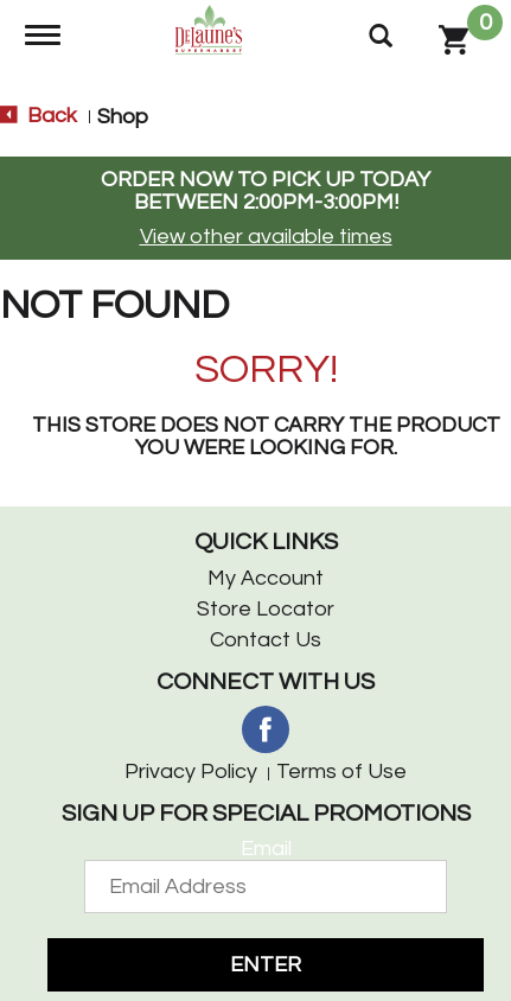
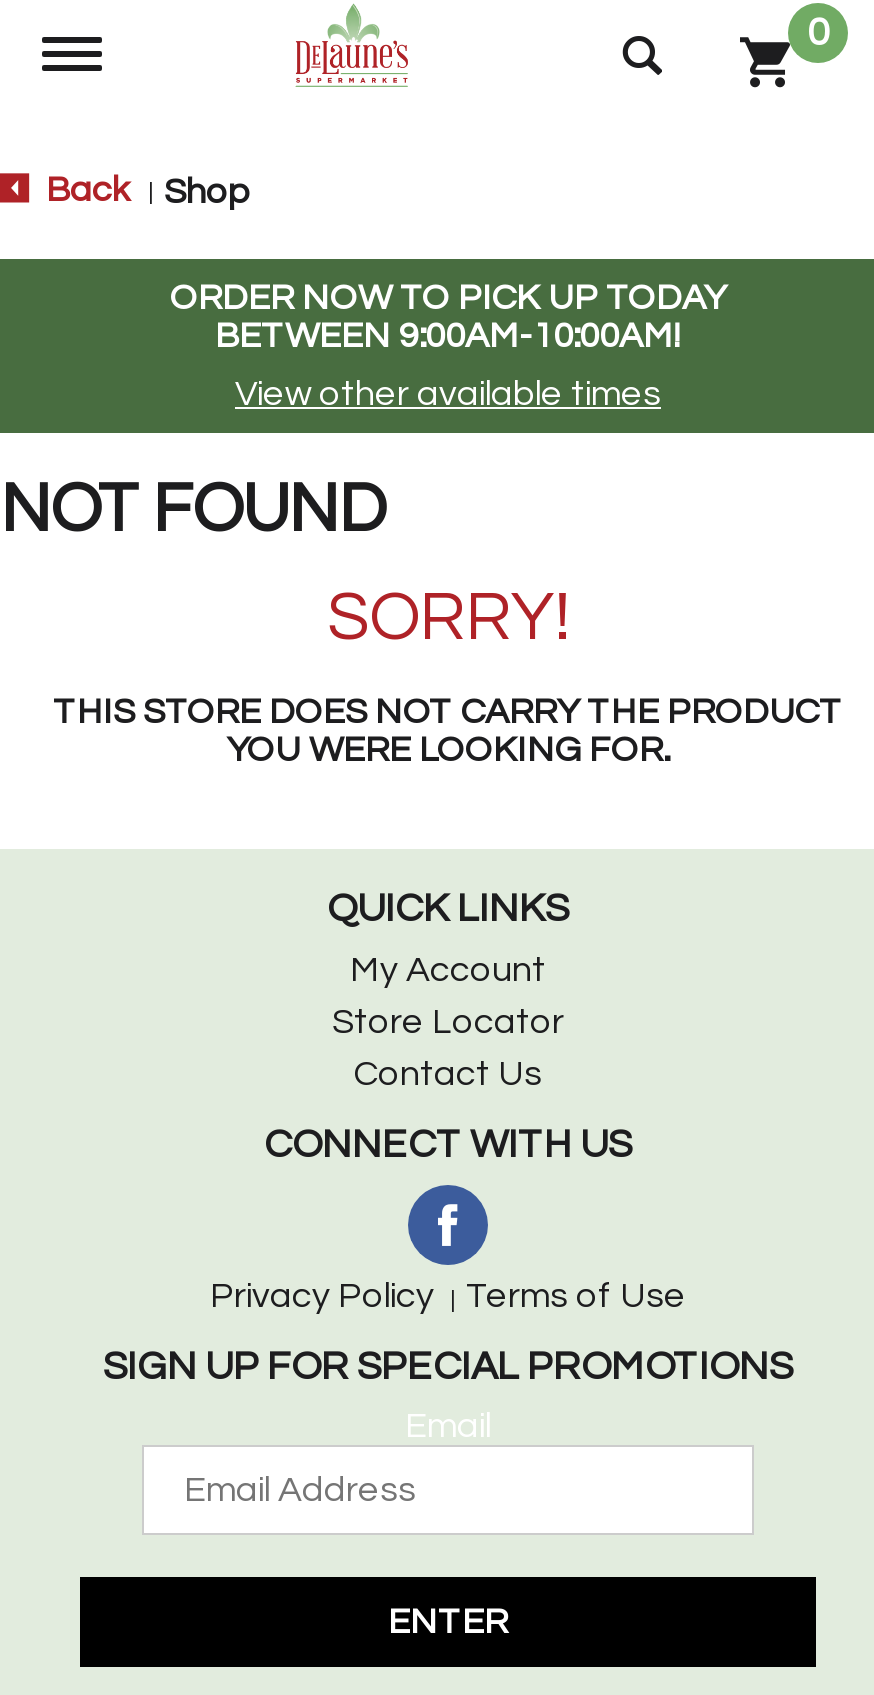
[133,191,398,213] BETWEEN 2:00PM-3:00PM! -> [215,317,681,355] BETWEEN 9:00AM-10:00AM!

